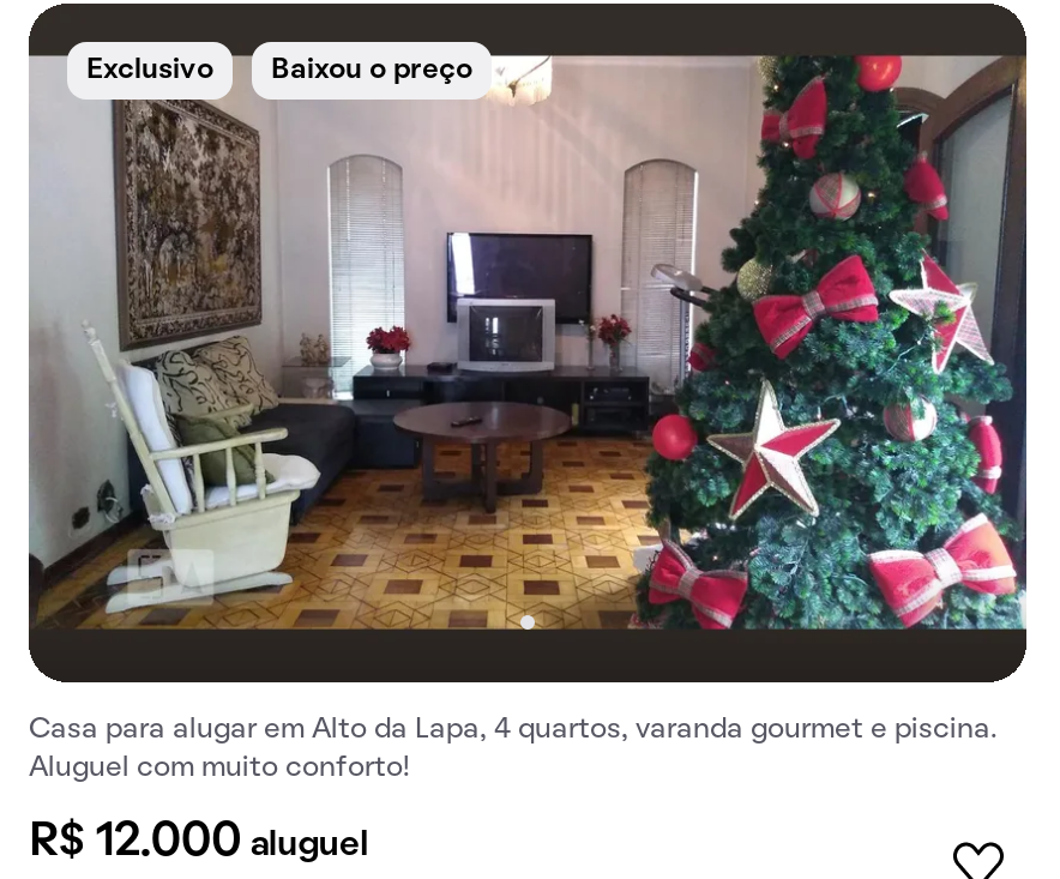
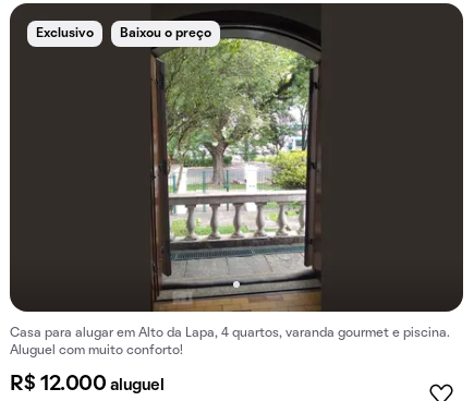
[29,23,1029,685] [image] -> [10,11,464,313] [image]

